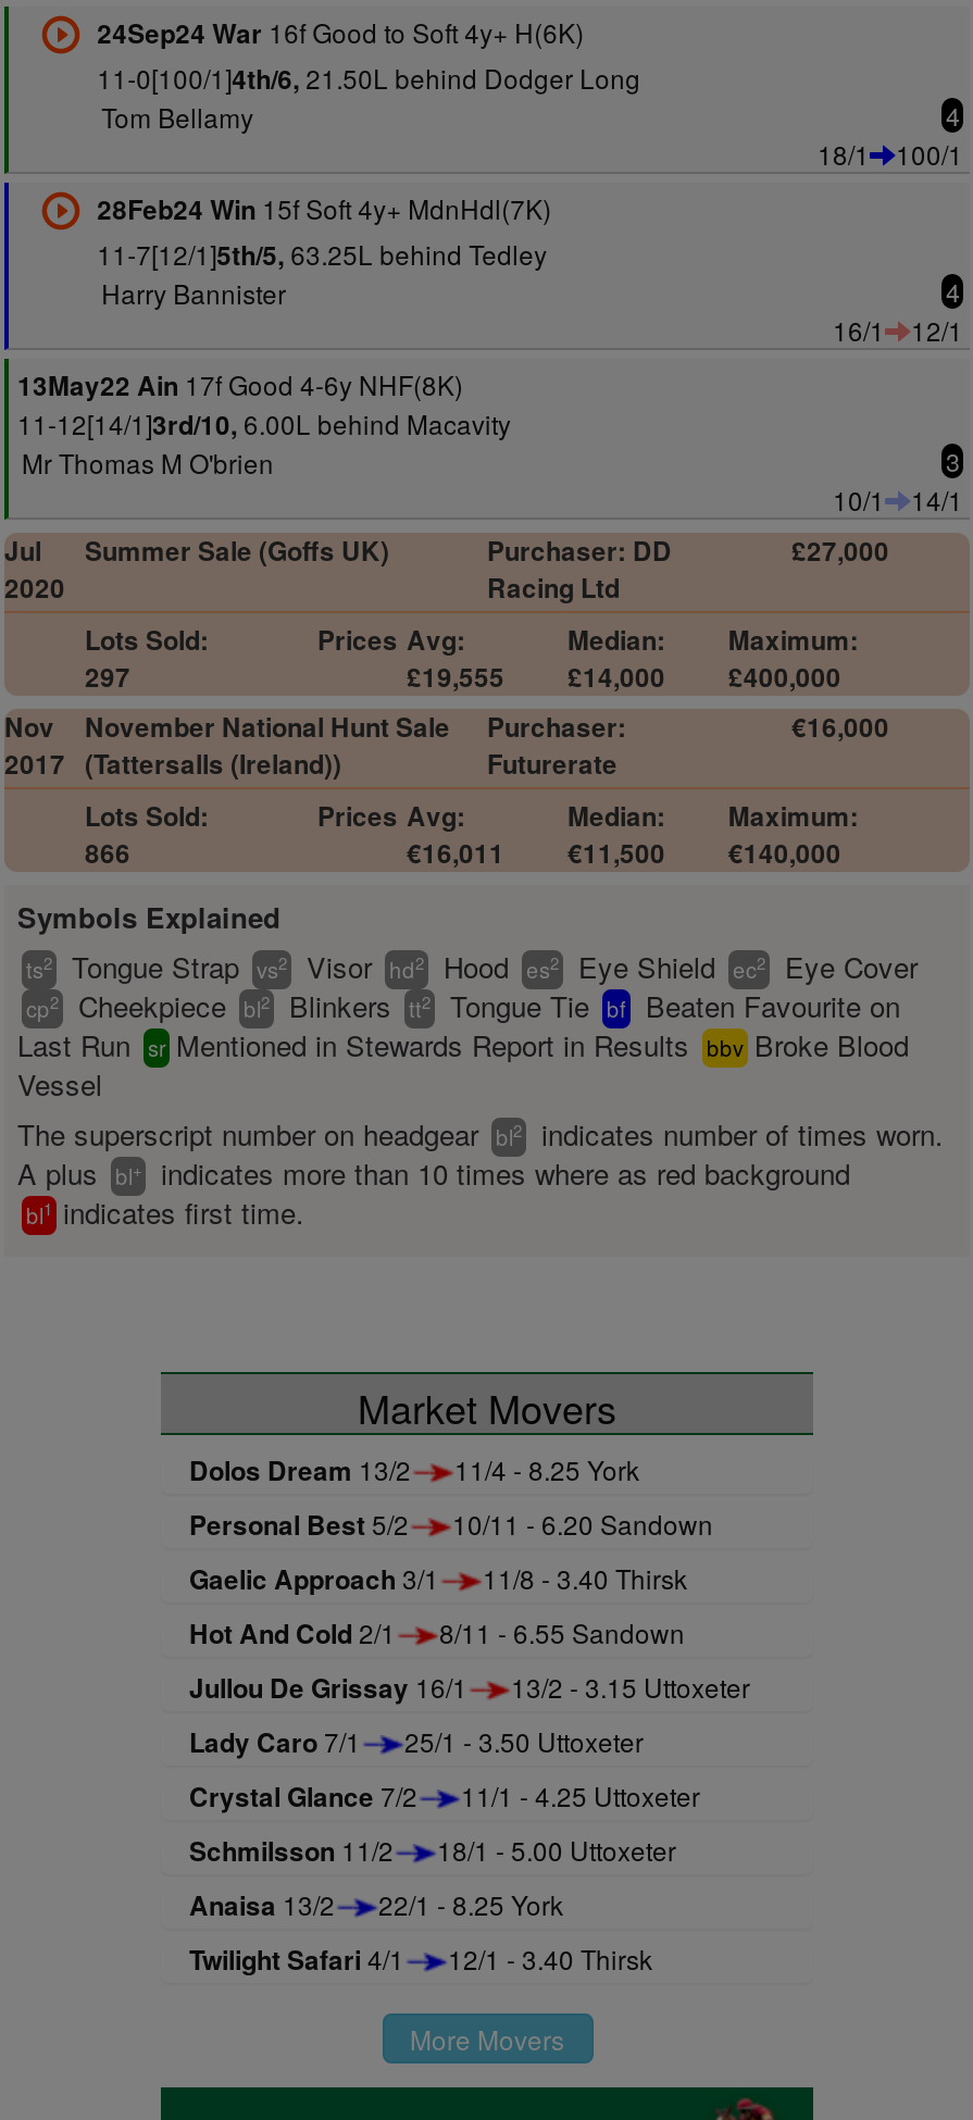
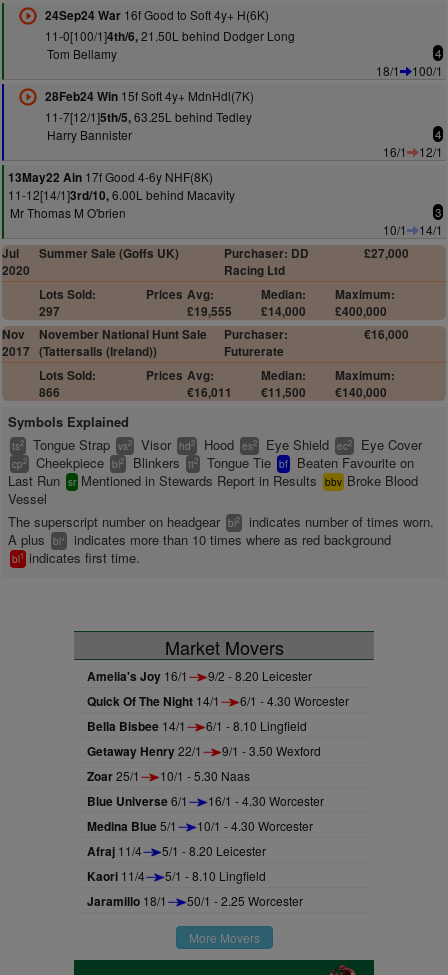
[189,1450,750,1979] Dolos Dream 13/2 | 11/4 - 8.25 York | Personal Best 5/2 | 10/11 - 6.20 Sandown | Gaelic Approach 3/1 | 11/8 - 3.40 Thirsk | Hot And Cold 2/1 | 8/11 - 6.55 Sandown | Jullou De Grissay 16/1 | 13/2 - 3.15 Uttoxeter | Lady Caro 7/1 | 25/1 - 3.50 Uttoxeter | Crystal Glance 7/2 | 11/1 - 4.25 Uttoxeter | Schmilsson 11/2 | 18/1 - 5.00 Uttoxeter | Anaisa 13/2 | 22/1 - 8.25 York | Twilight Safari 4/1 | 12/1 - 3.40 Thirsk -> [87,667,349,910] Amelia's Joy 16/1 | 9/2 - 8.20 Leicester | Quick Of The Night 14/1 | 6/1 - 4.30 Worcester | Bella Bisbee 14/1 | 6/1 - 8.10 Lingfield | Getaway Henry 22/1 | 9/1 - 3.50 Wexford | Zoar 25/1 | 10/1 - 5.30 Naas | Blue Universe 6/1 | 16/1 - 4.30 Worcester | Medina Blue 5/1 | 10/1 - 4.30 Worcester | Afraj 11/4 | 5/1 - 8.20 Leicester | Kaori 11/4 | 5/1 - 8.10 Lingfield | Jaramillo 18/1 | 50/1 - 2.25 Worcester

